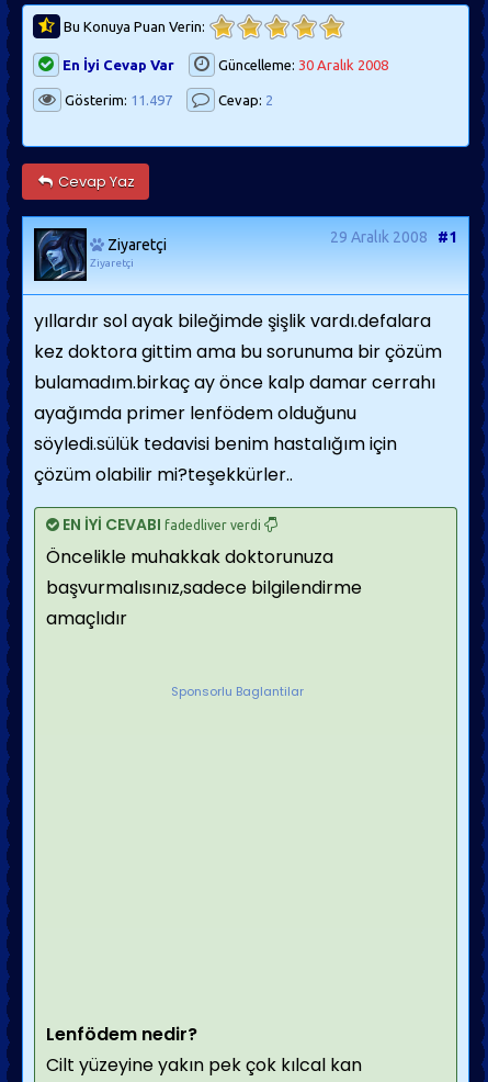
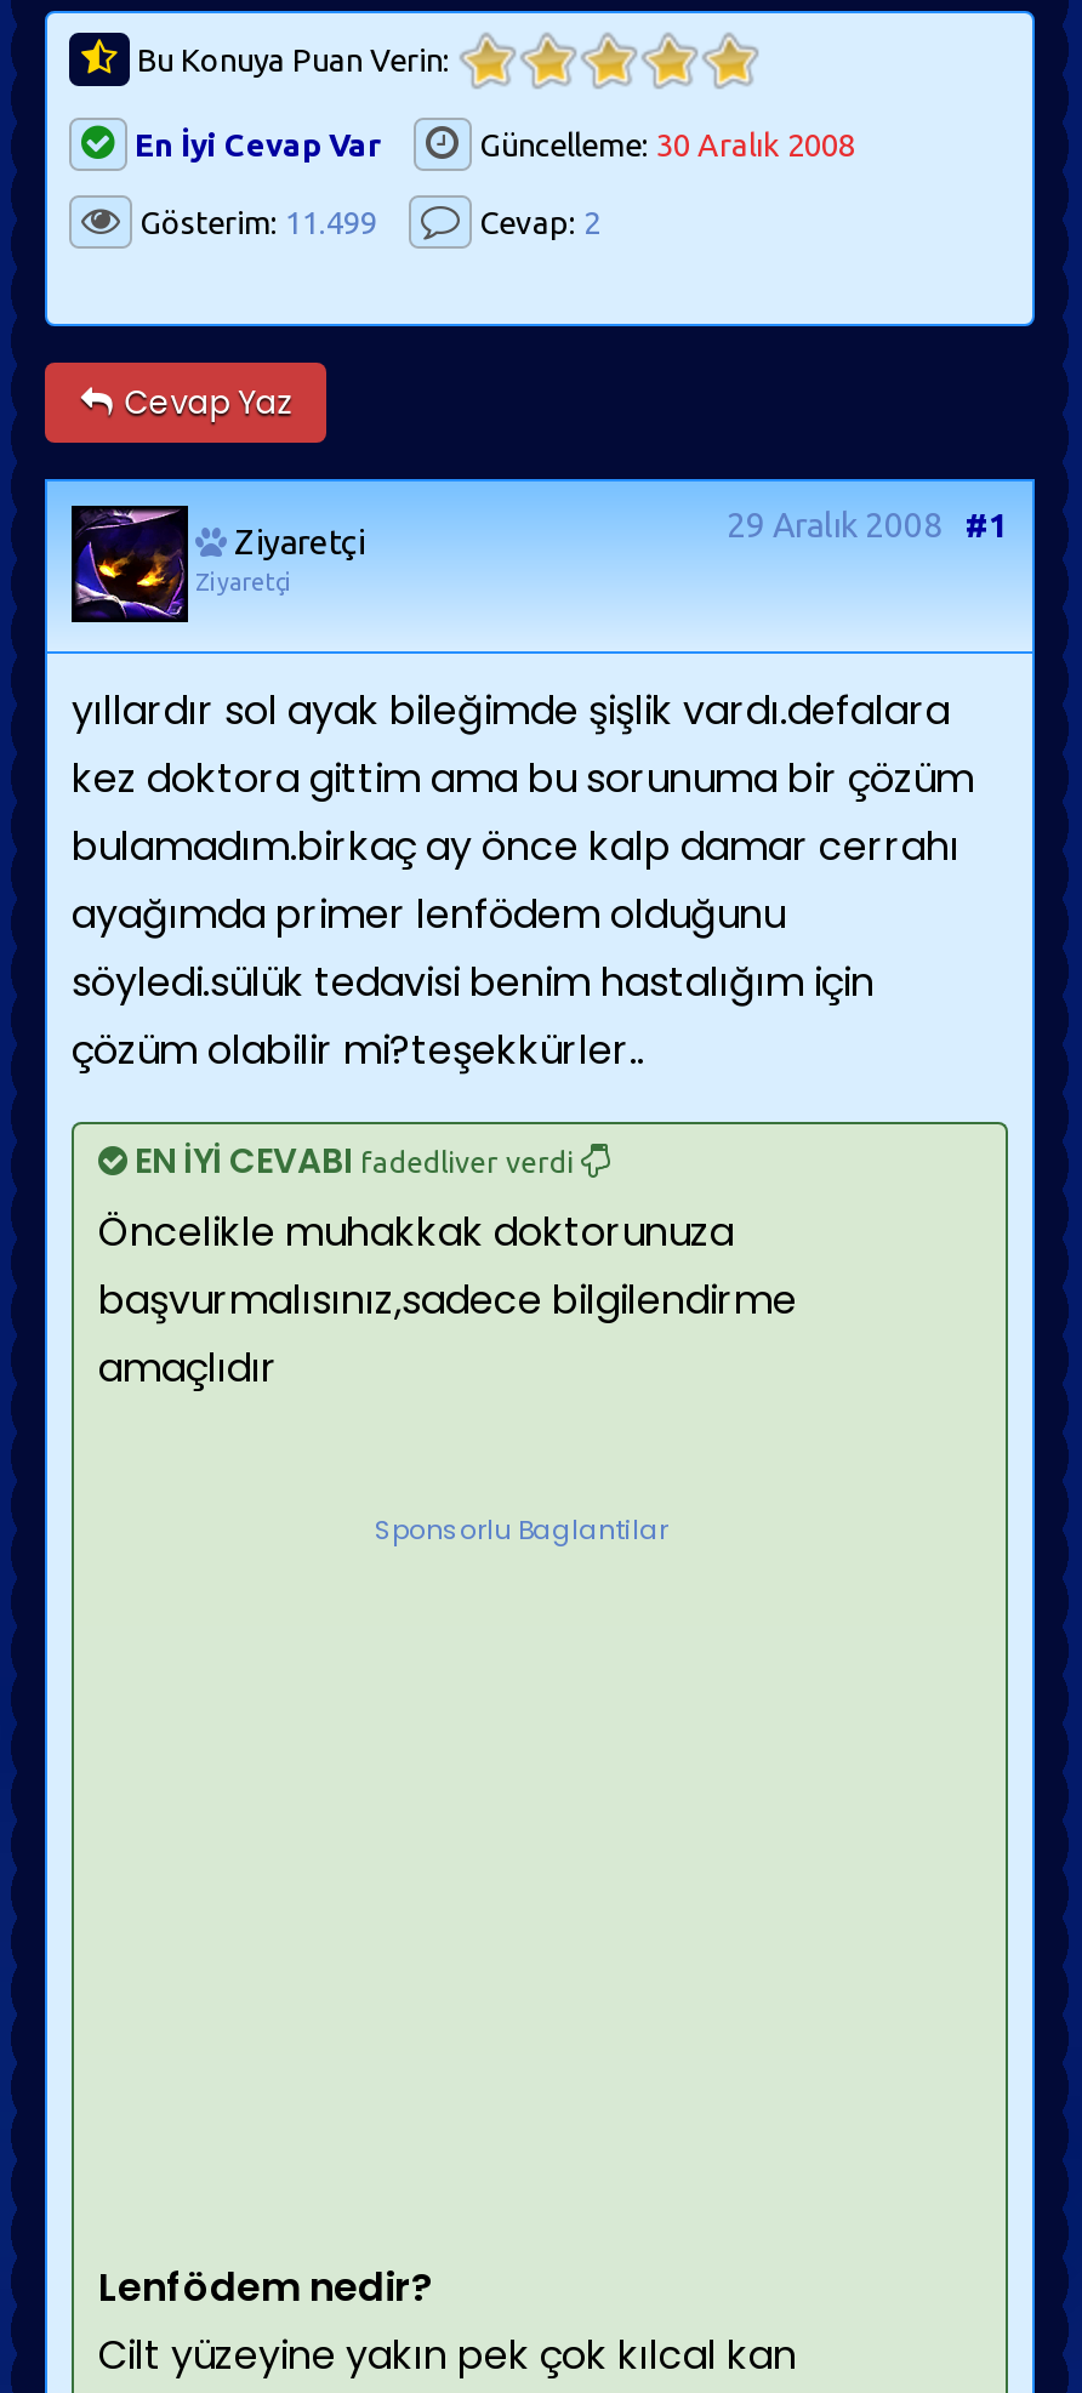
[61,92,172,108] Gösterim: 11.497 -> [132,205,377,239] Gösterim: 11.499
[35,229,84,279] [image] -> [74,511,186,620] [image]

